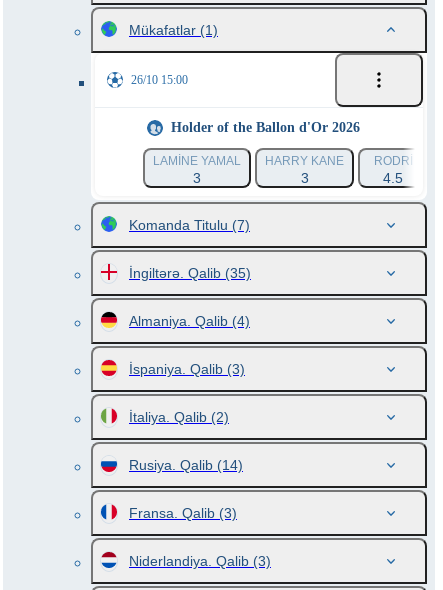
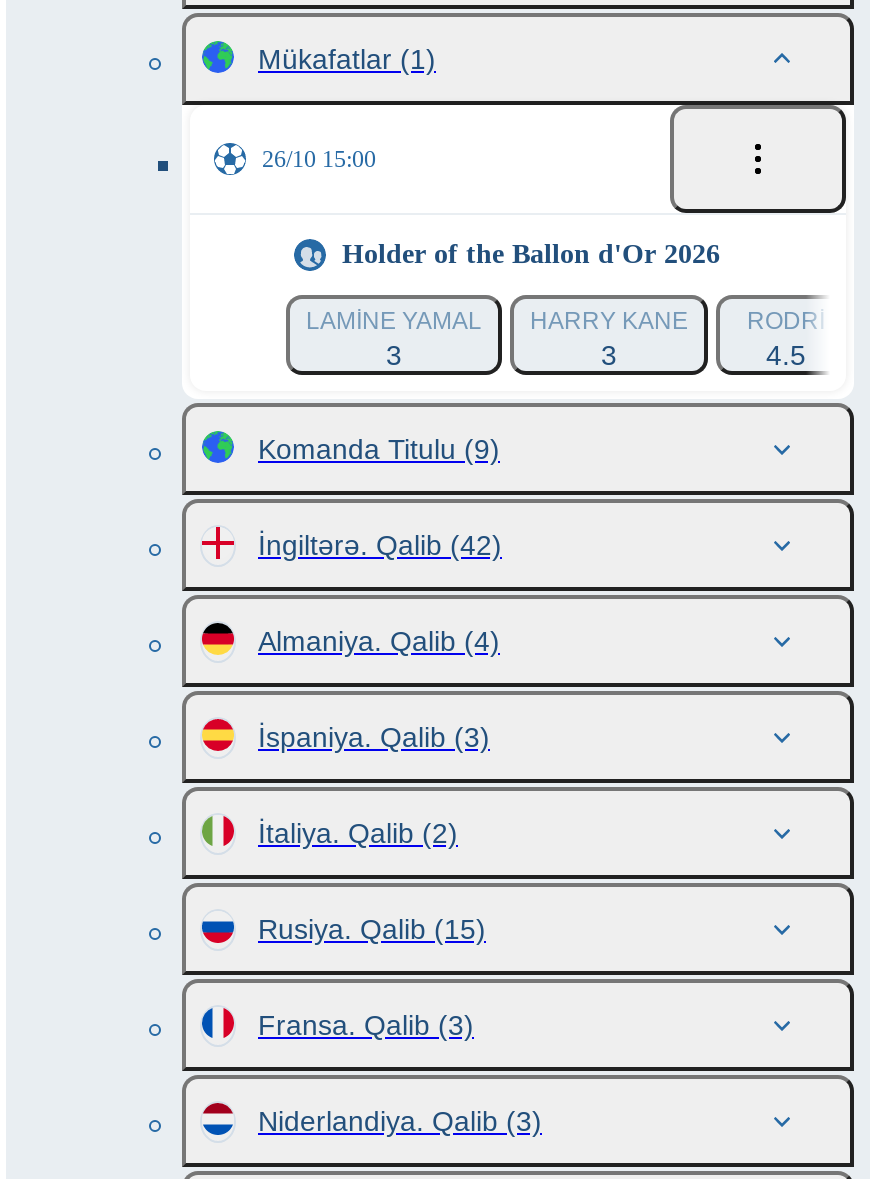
[129,217,250,233] Komanda Titulu (7) -> [258,433,500,465] Komanda Titulu (9)
[129,265,251,281] İngiltərə. Qalib (35) -> [258,529,502,561] İngiltərə. Qalib (42)
[129,457,243,473] Rusiya. Qalib (14) -> [258,913,486,945] Rusiya. Qalib (15)

